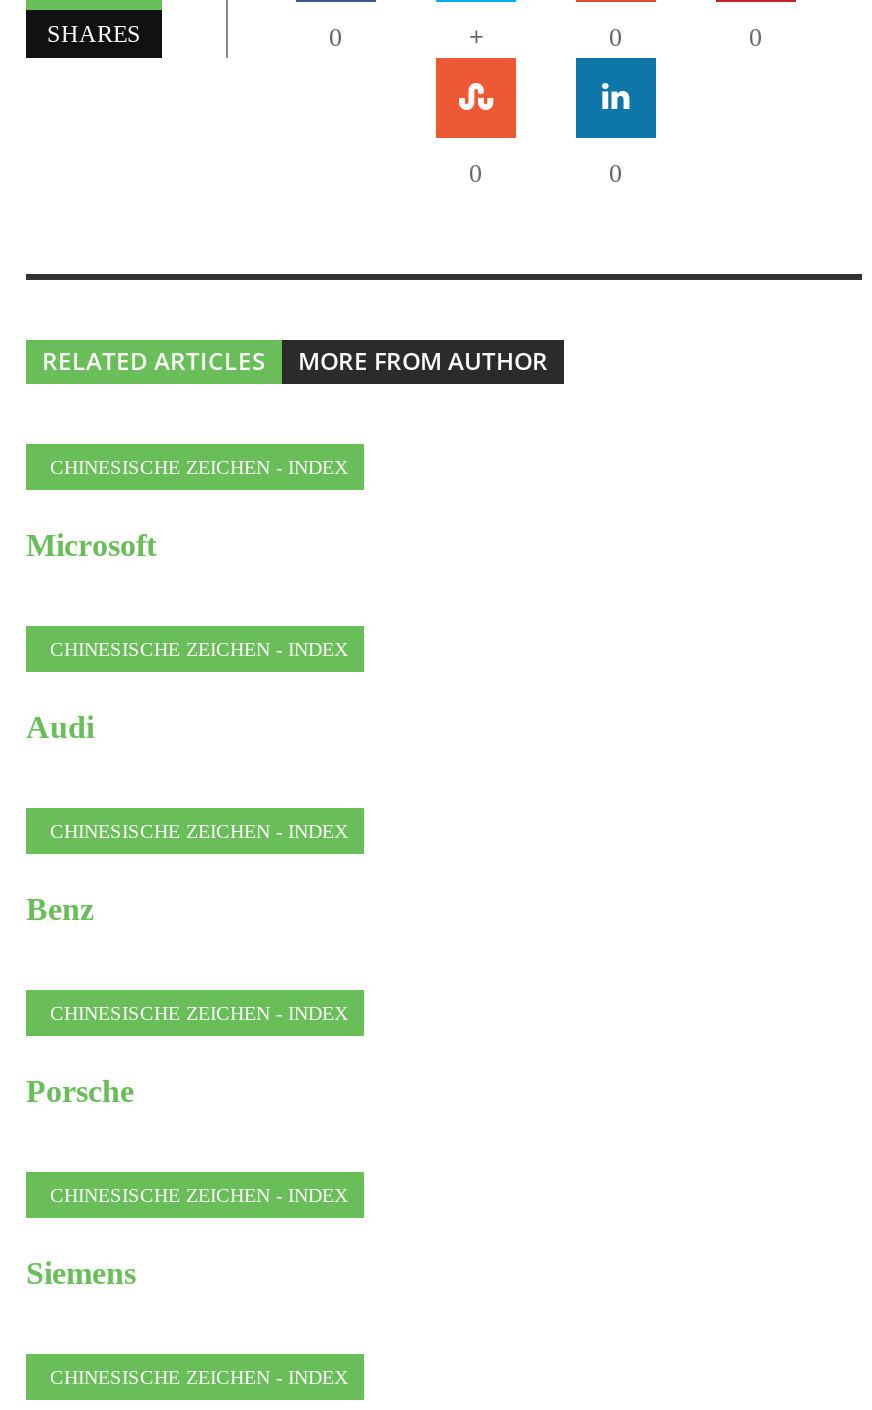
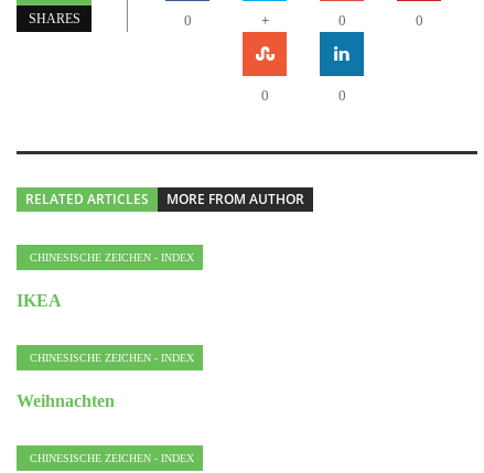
[26,527,156,561] Microsoft -> [17,291,62,309] IKEA
[26,709,348,1289] Audi | CHINESISCHE ZEICHEN - INDEX | Benz | CHINESISCHE ZEICHEN - INDEX | Porsche | CHINESISCHE ZEICHEN - INDEX | Siemens -> [17,391,115,410] Weihnachten

